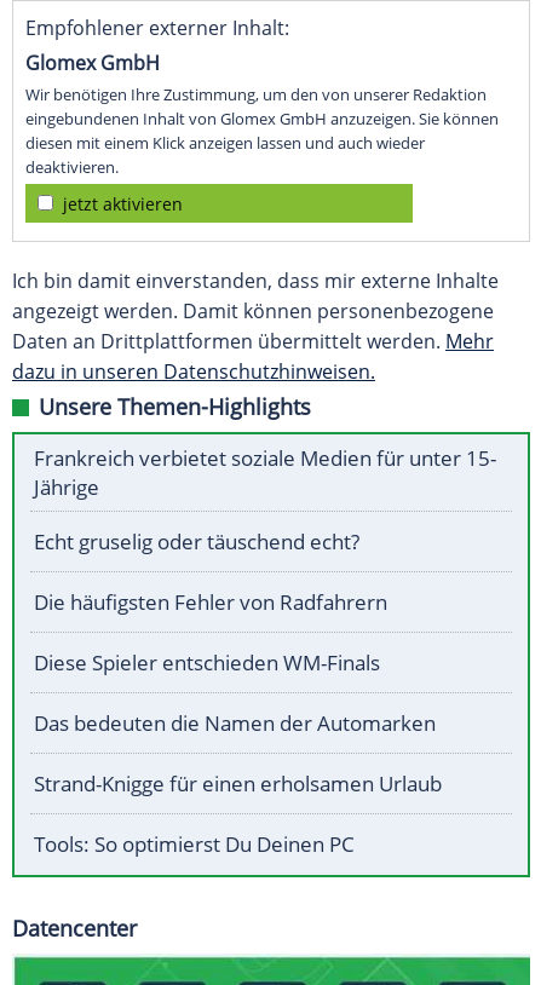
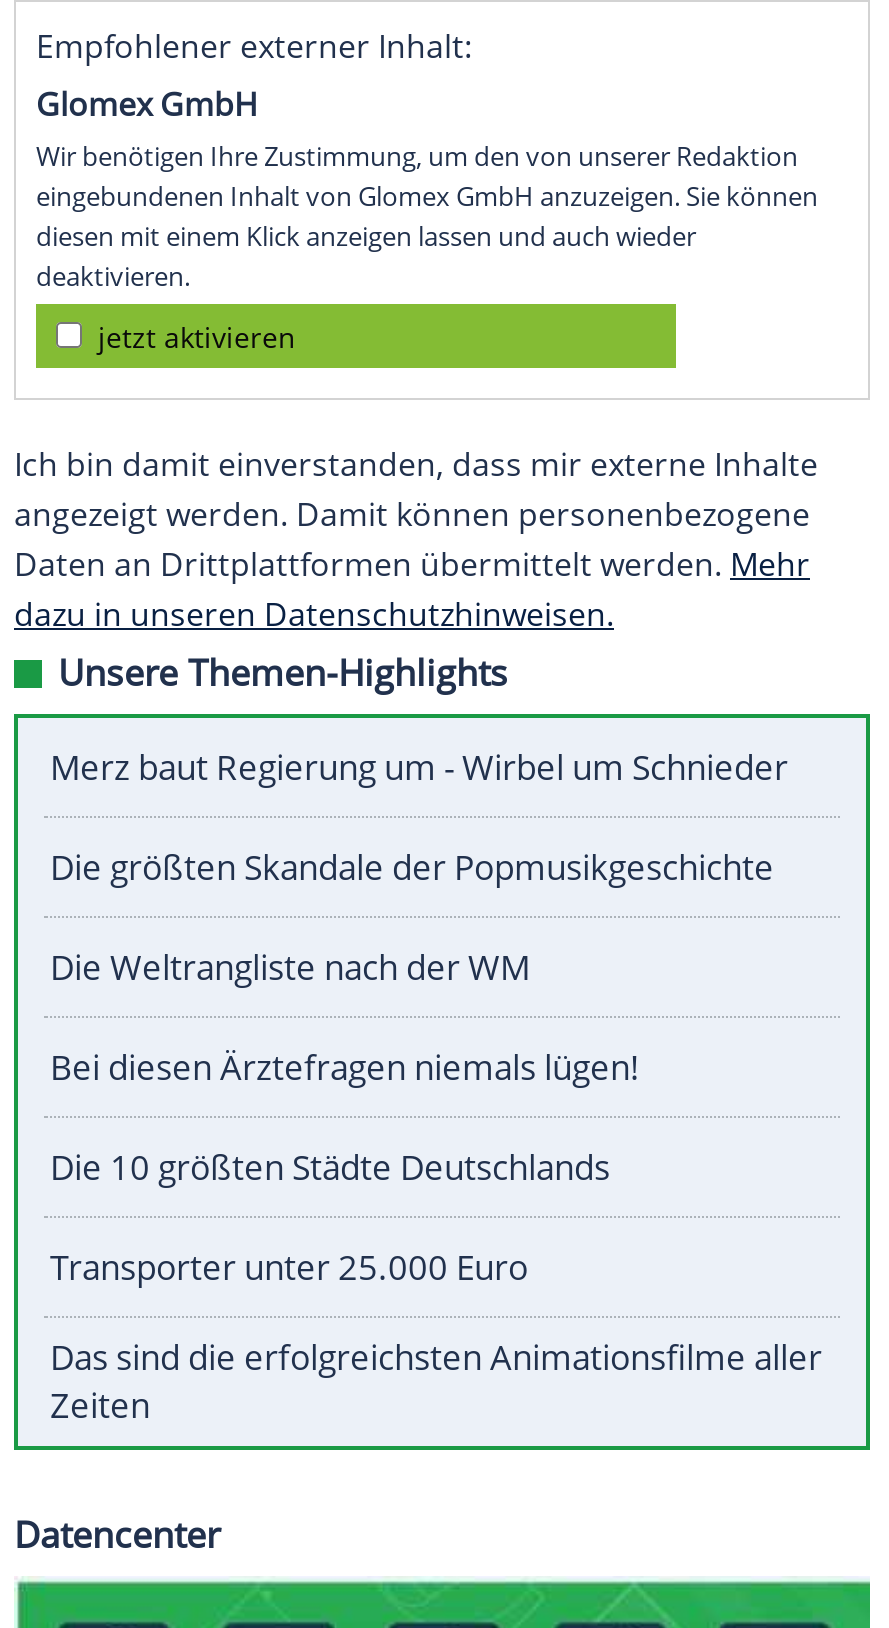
[34,444,496,501] Frankreich verbietet soziale Medien für unter 15- | Jährige -> [50,745,788,791] Merz baut Regierung um - Wirbel um Schnieder
[34,528,359,556] Echt gruselig oder täuschend echt? -> [50,845,774,891] Die größten Skandale der Popmusikgeschichte
[34,588,387,616] Die häufigsten Fehler von Radfahrern -> [50,945,530,991] Die Weltrangliste nach der WM
[34,649,380,677] Diese Spieler entschieden WM-Finals -> [50,1045,640,1091] Bei diesen Ärztefragen niemals lügen!
[34,709,436,737] Das bedeuten die Namen der Automarken -> [50,1145,610,1191] Die 10 größten Städte Deutschlands
[34,770,442,798] Strand-Knigge für einen erholsamen Urlaub -> [50,1245,528,1291] Transporter unter 25.000 Euro
[34,830,355,858] Tools: So optimierst Du Deinen PC -> [50,1335,822,1429] Das sind die erfolgreichsten Animationsfilme aller | Zeiten

